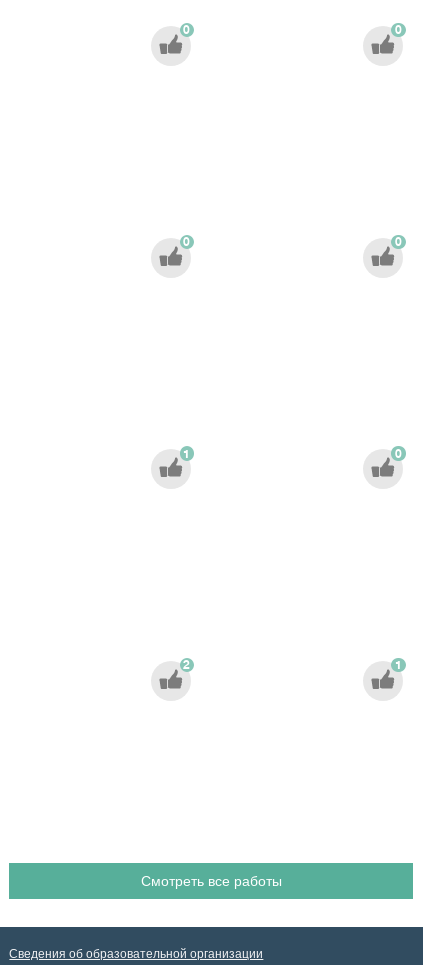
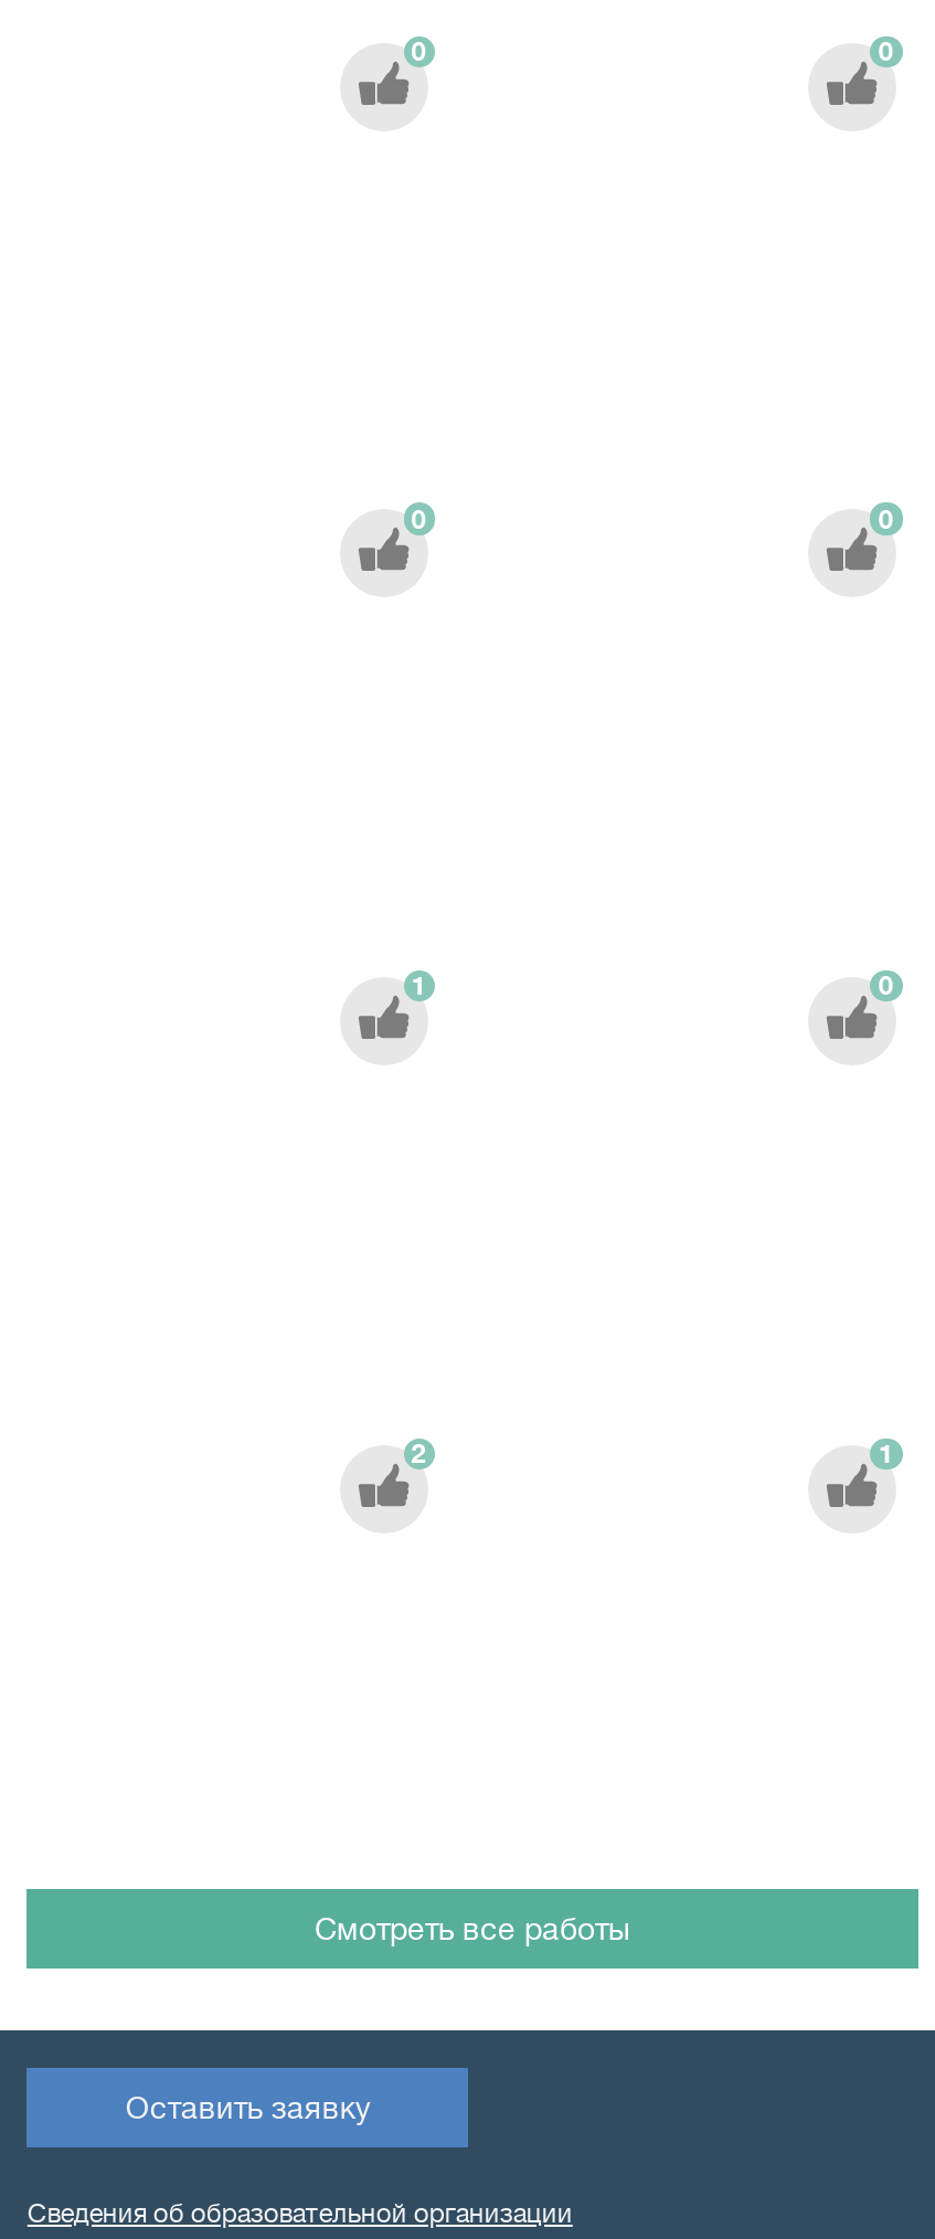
none -> [126,2090,371,2125] Оставить заявку

